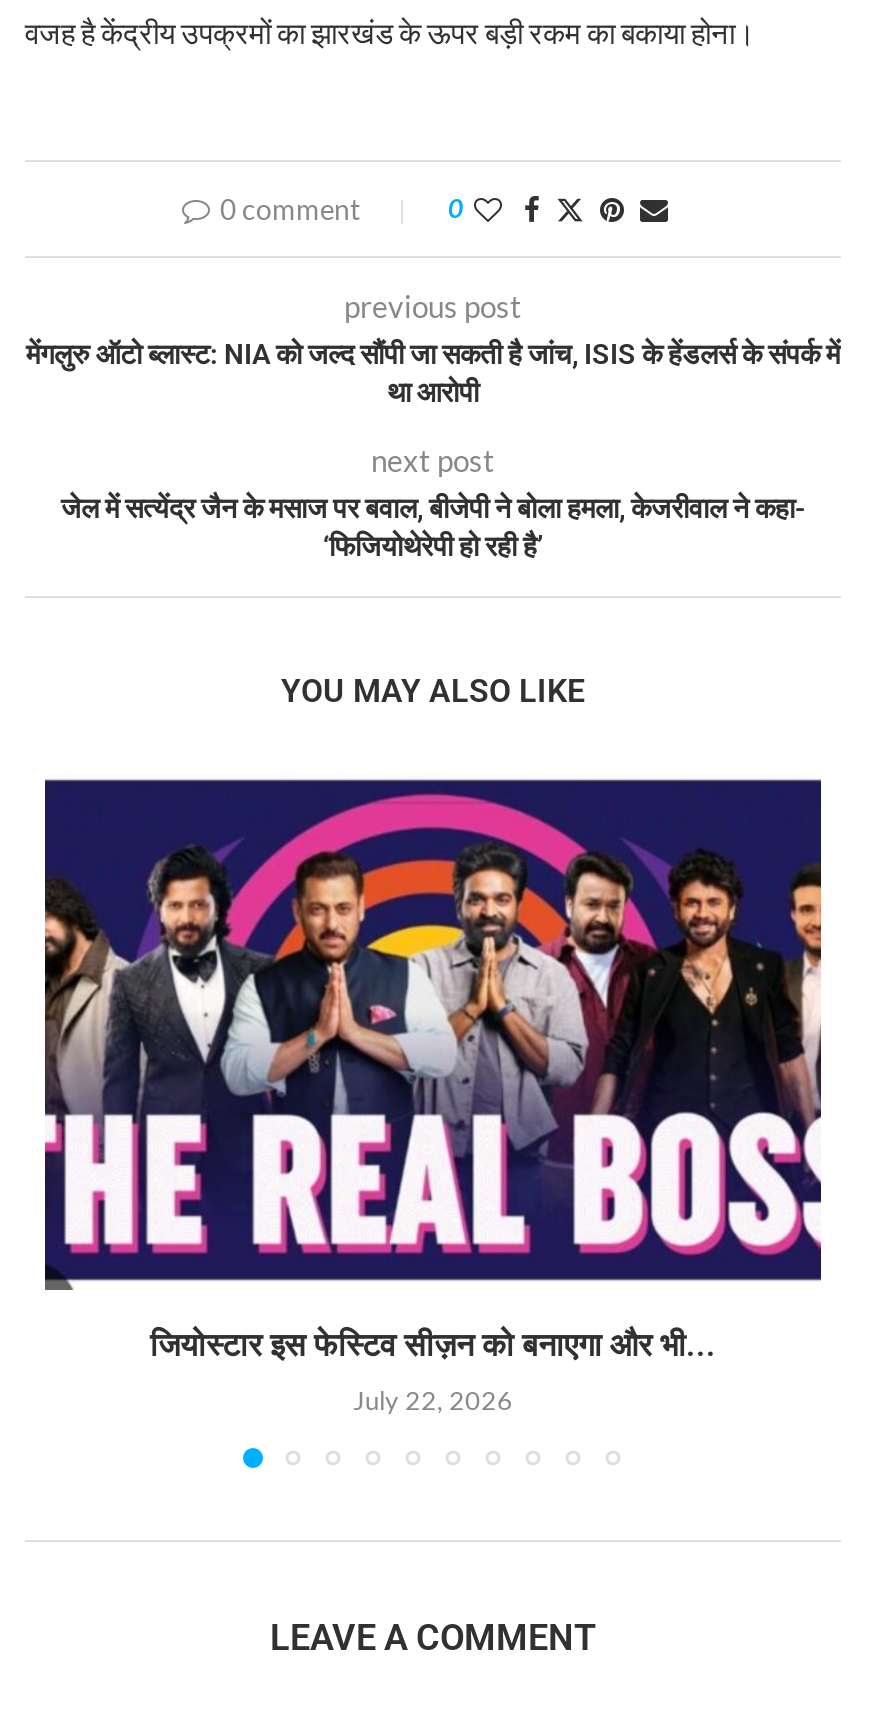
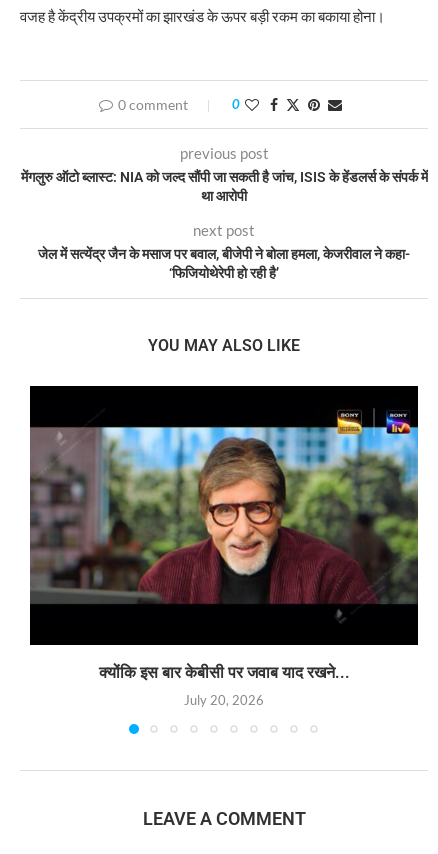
[43,772,823,1363] [image] | जियोस्टार इस फेस्टिव सीज़न को बनाएगा और भी... -> [29,385,419,682] [image] | क्योंकि इस बार केबीसी पर जवाब याद रखने...
[353,1383,513,1415] July 22, 2026 -> [184,692,264,708] July 20, 2026

